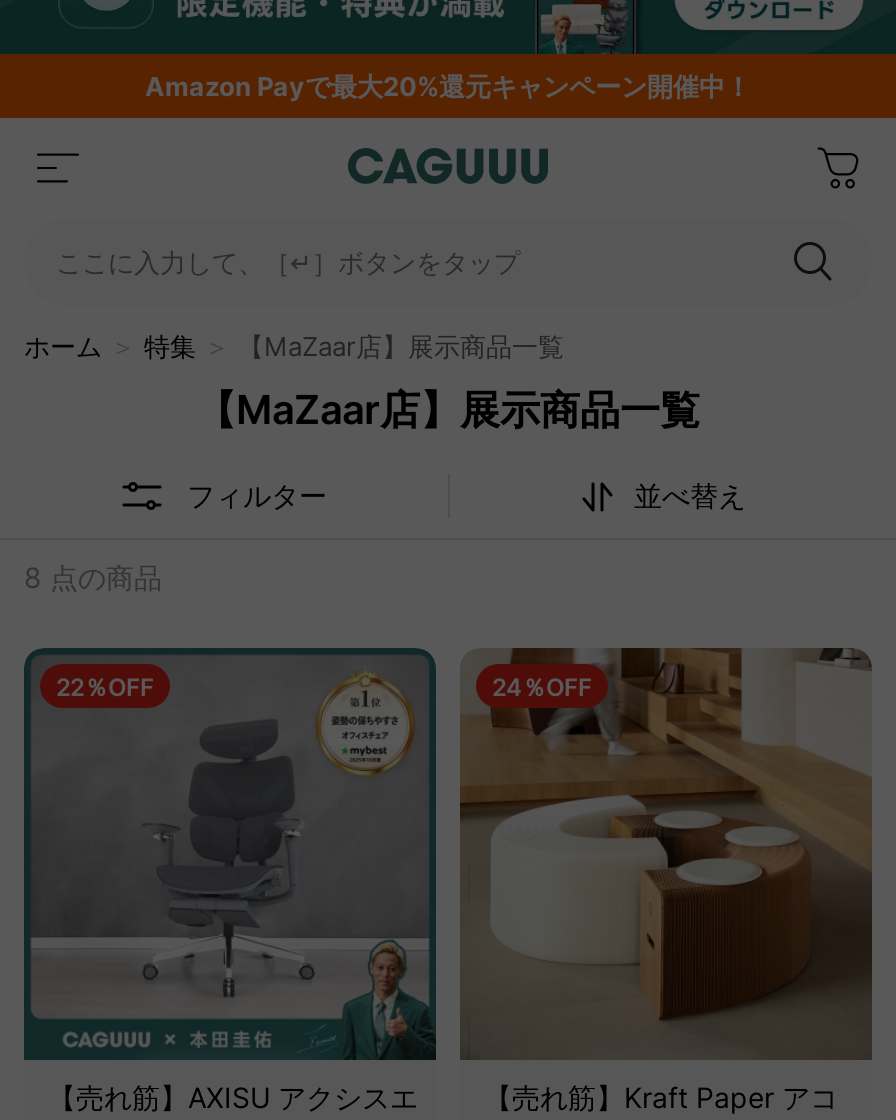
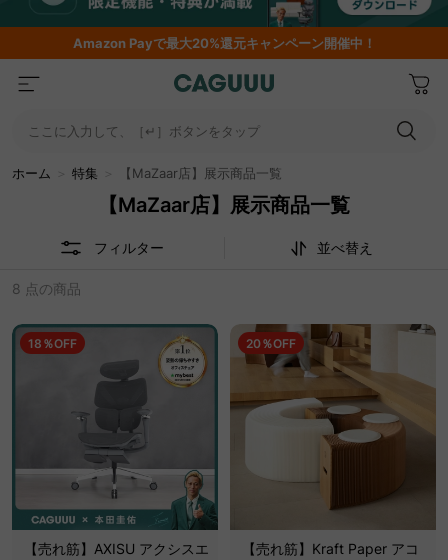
[56,673,154,703] 22％OFF -> [28,336,77,351] 18％OFF
[492,673,592,703] 24％OFF -> [246,336,296,351] 20％OFF

